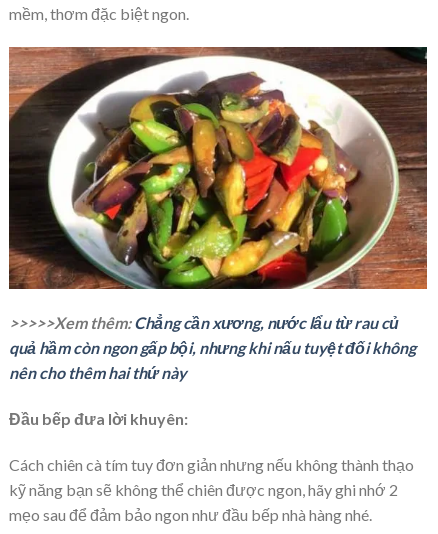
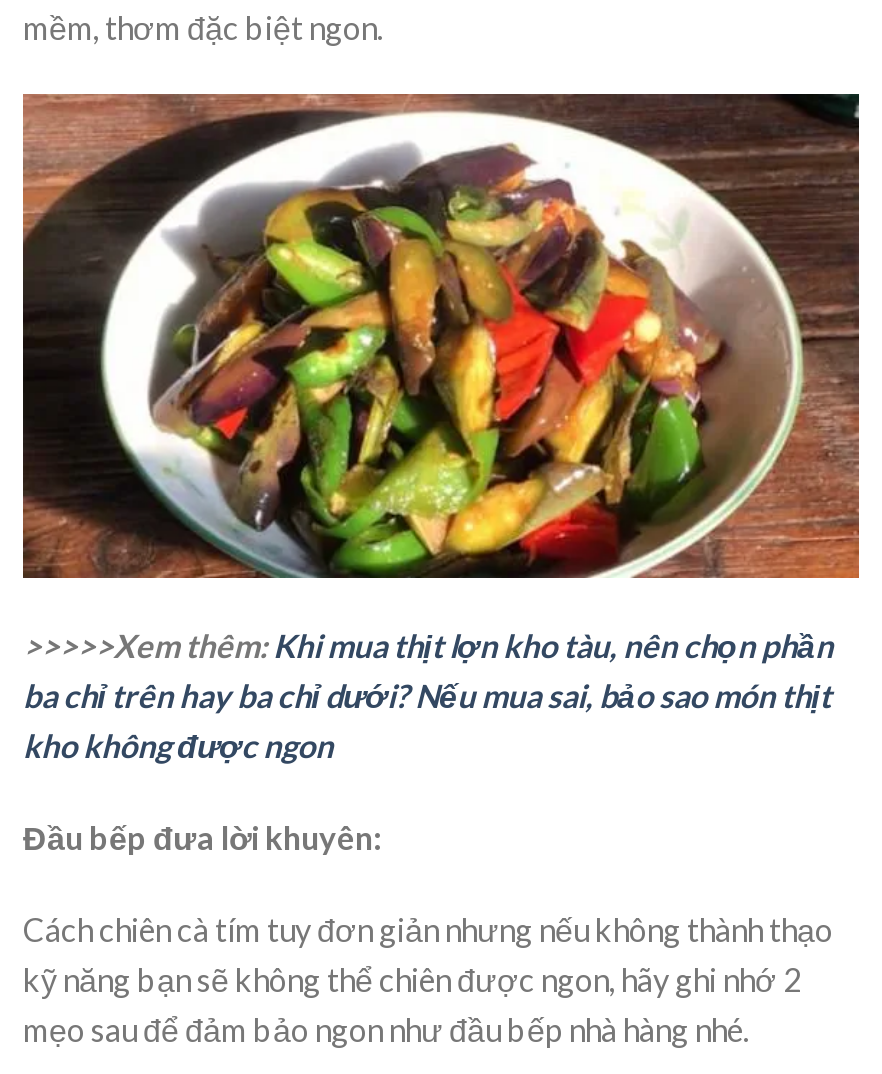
[9,313,416,382] >>>>>Xem thêm: Chẳng cần xương, nước lẩu từ rau củ | quả hầm còn ngon gấp bội, nhưng khi nấu tuyệt đối không | nên cho thêm hai thứ này -> [23,626,833,764] >>>>>Xem thêm: Khi mua thịt lợn kho tàu, nên chọn phần | ba chỉ trên hay ba chỉ dưới? Nếu mua sai, bảo sao món thịt | kho không được ngon

